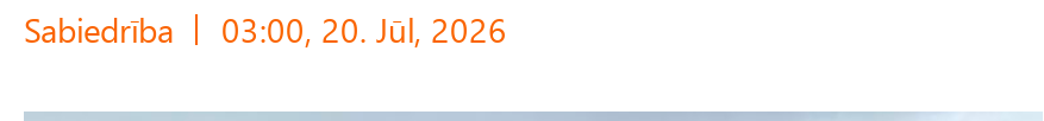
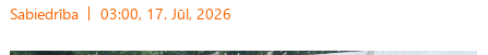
[24,7,507,52] Sabiedrība 03:00, 20. Jūl, 2026 -> [10,3,231,24] Sabiedrība 03:00, 17. Jūl, 2026

